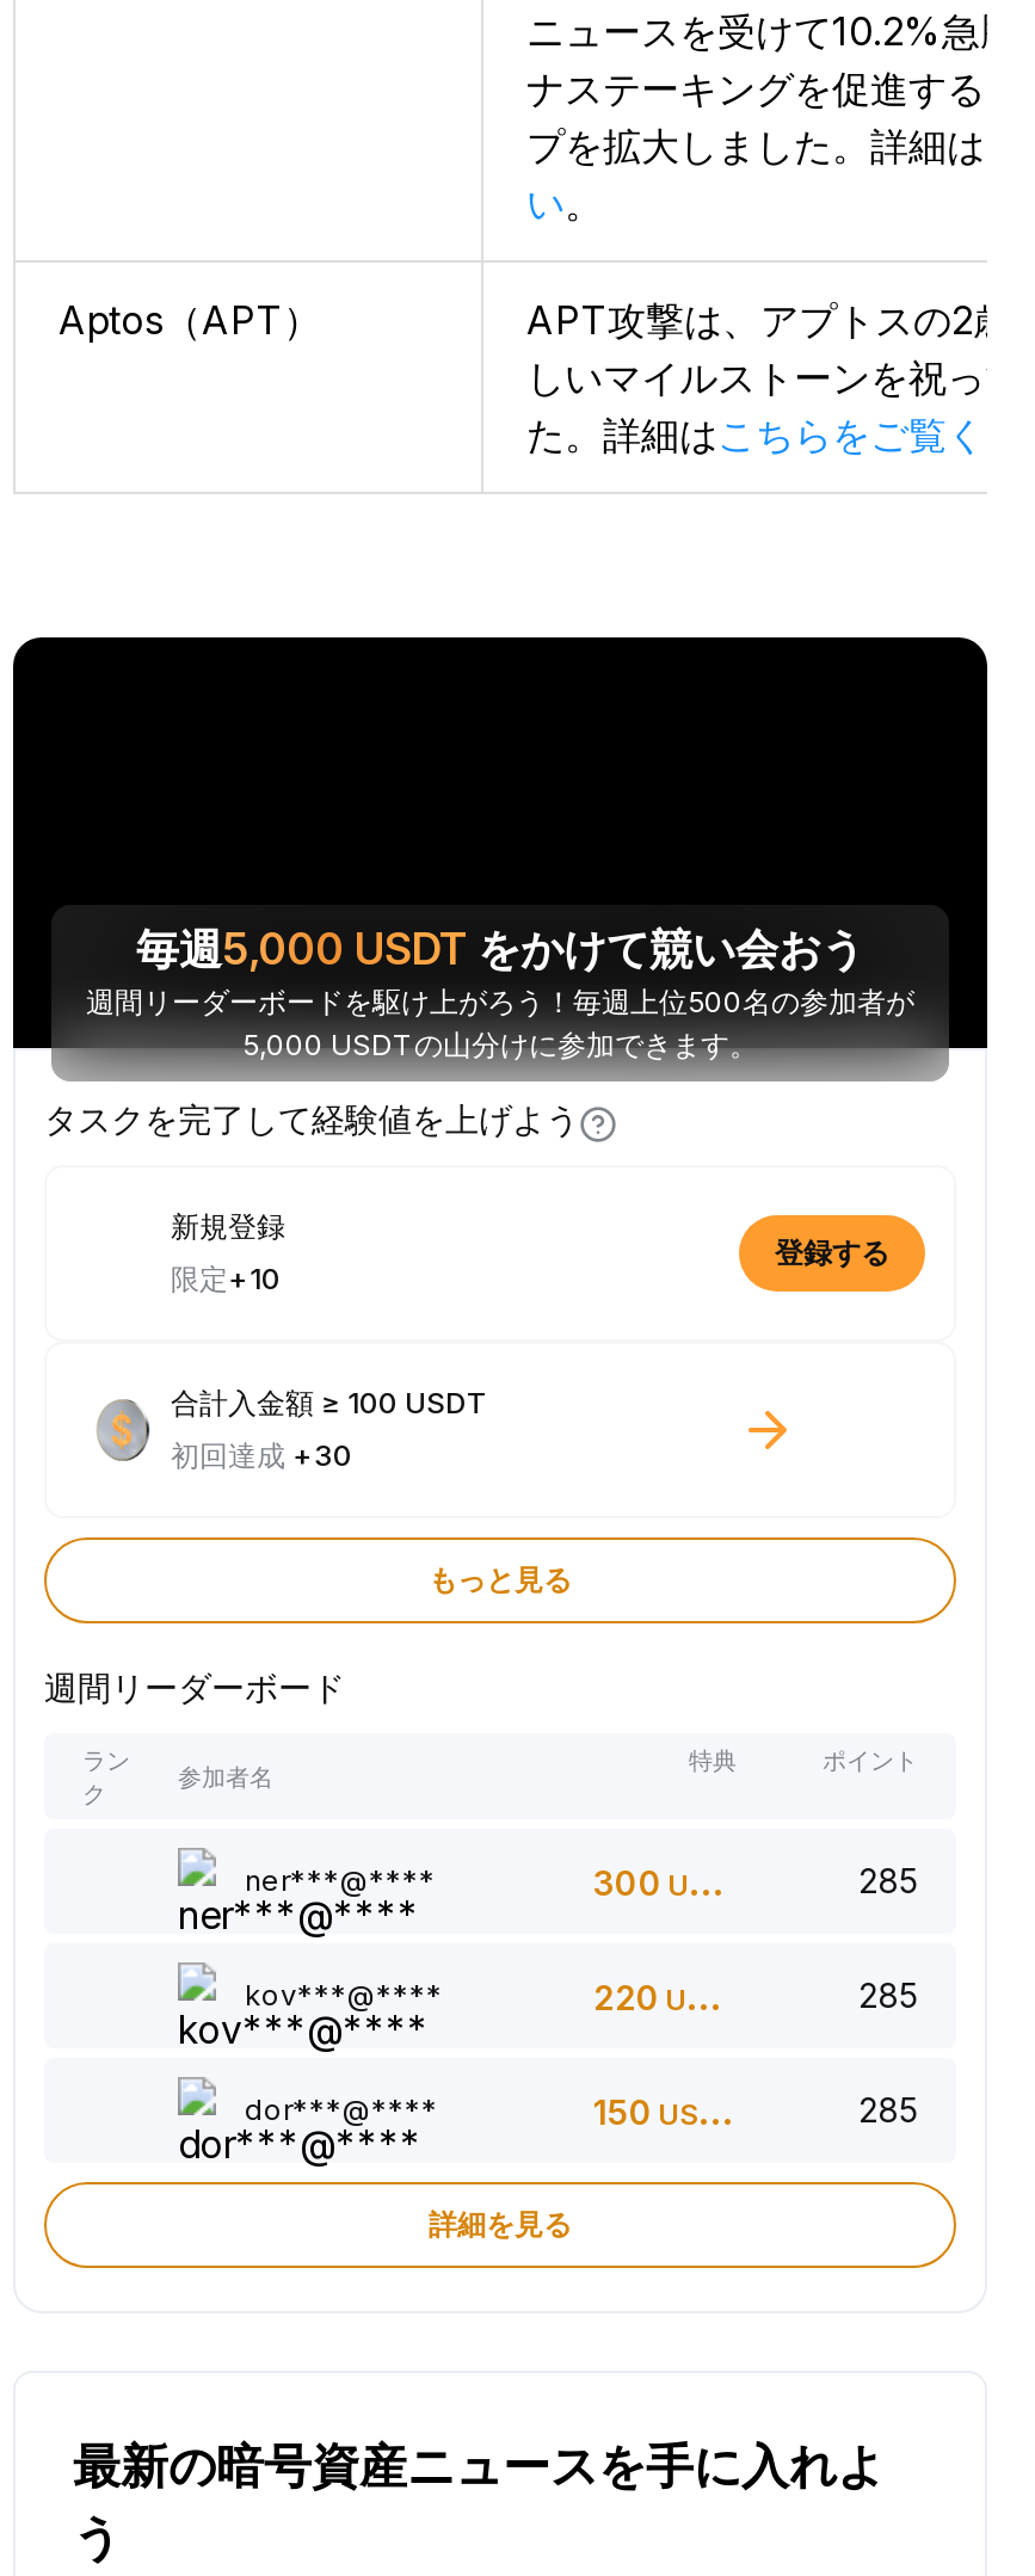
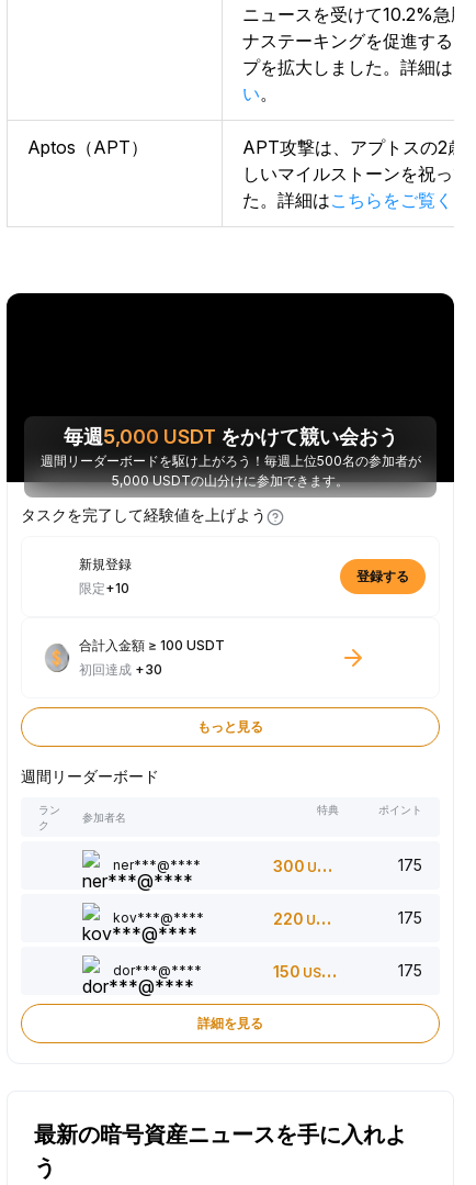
[858,1860,918,1900] 285 -> [398,855,422,874] 175
[858,1974,918,2015] 285 -> [398,908,422,927] 175
[858,2089,918,2129] 285 -> [398,961,422,980] 175

